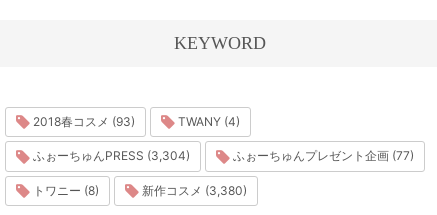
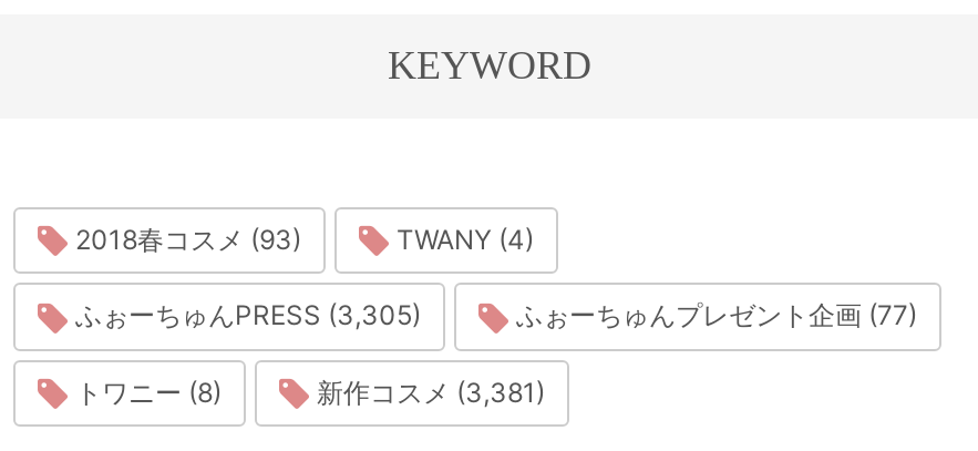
[30,148,190,163] ふぉーちゅんPRESS (3,304) -> [69,299,421,332] ふぉーちゅんPRESS (3,305)
[139,183,247,198] 新作コスメ (3,380) -> [310,375,545,408] 新作コスメ (3,381)

